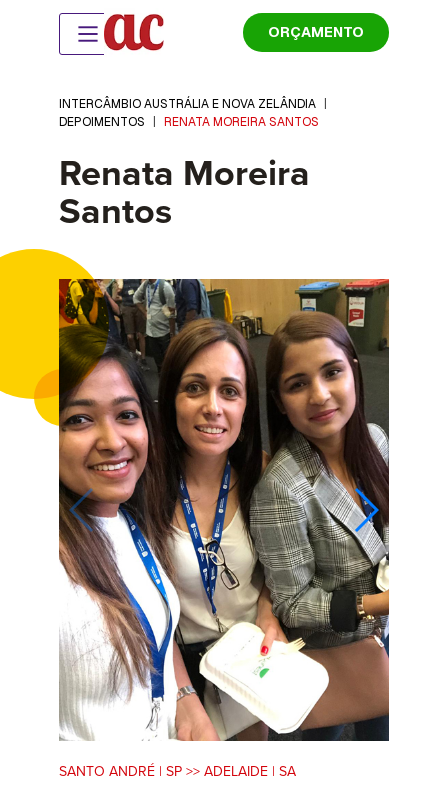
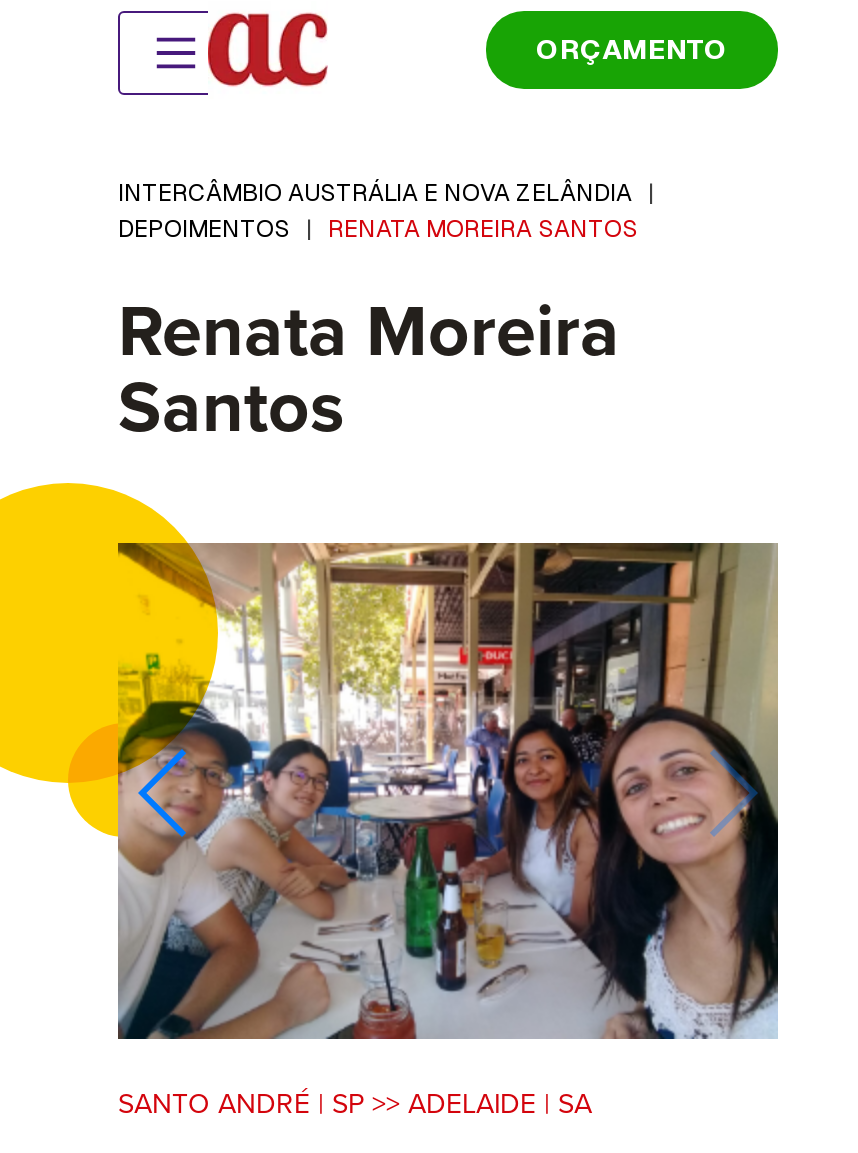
[58,278,390,742] [image] -> [116,541,778,1041] [image]

